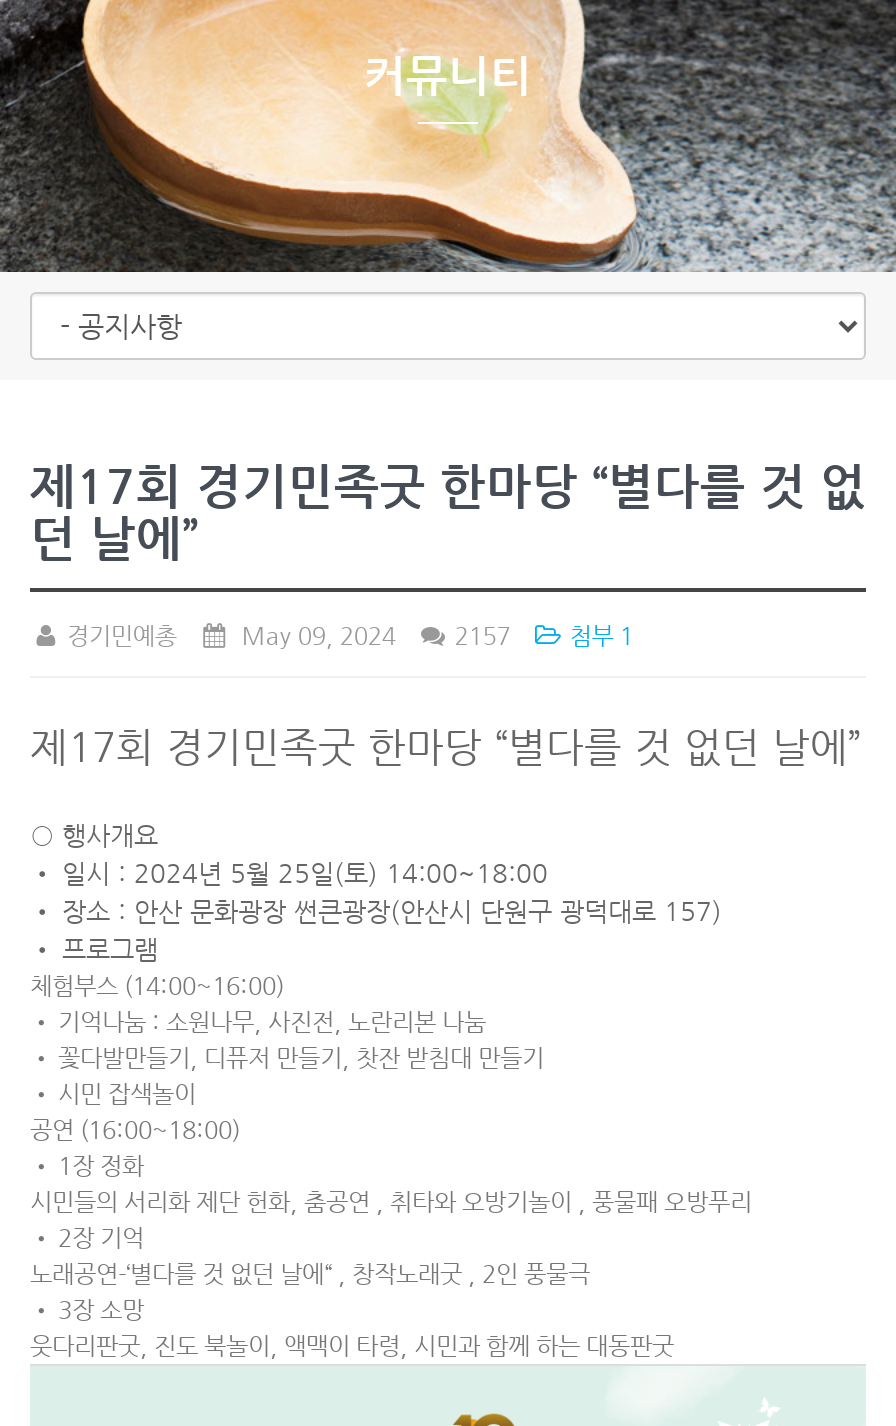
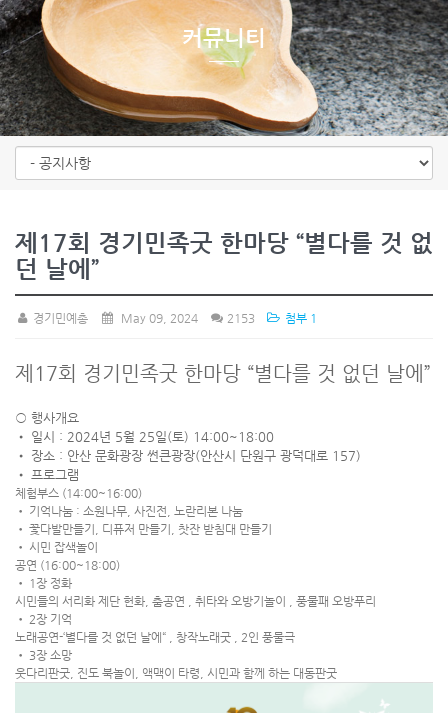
[236,622,633,650] May 09, 2024 2157 첨부 1 -> [118,311,317,325] May 09, 2024 2153 첨부 1

